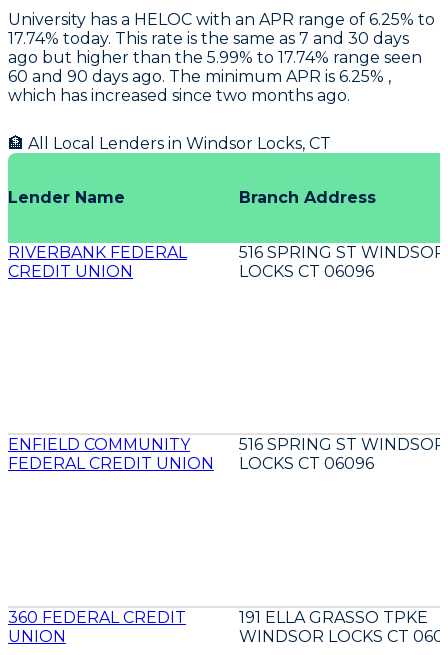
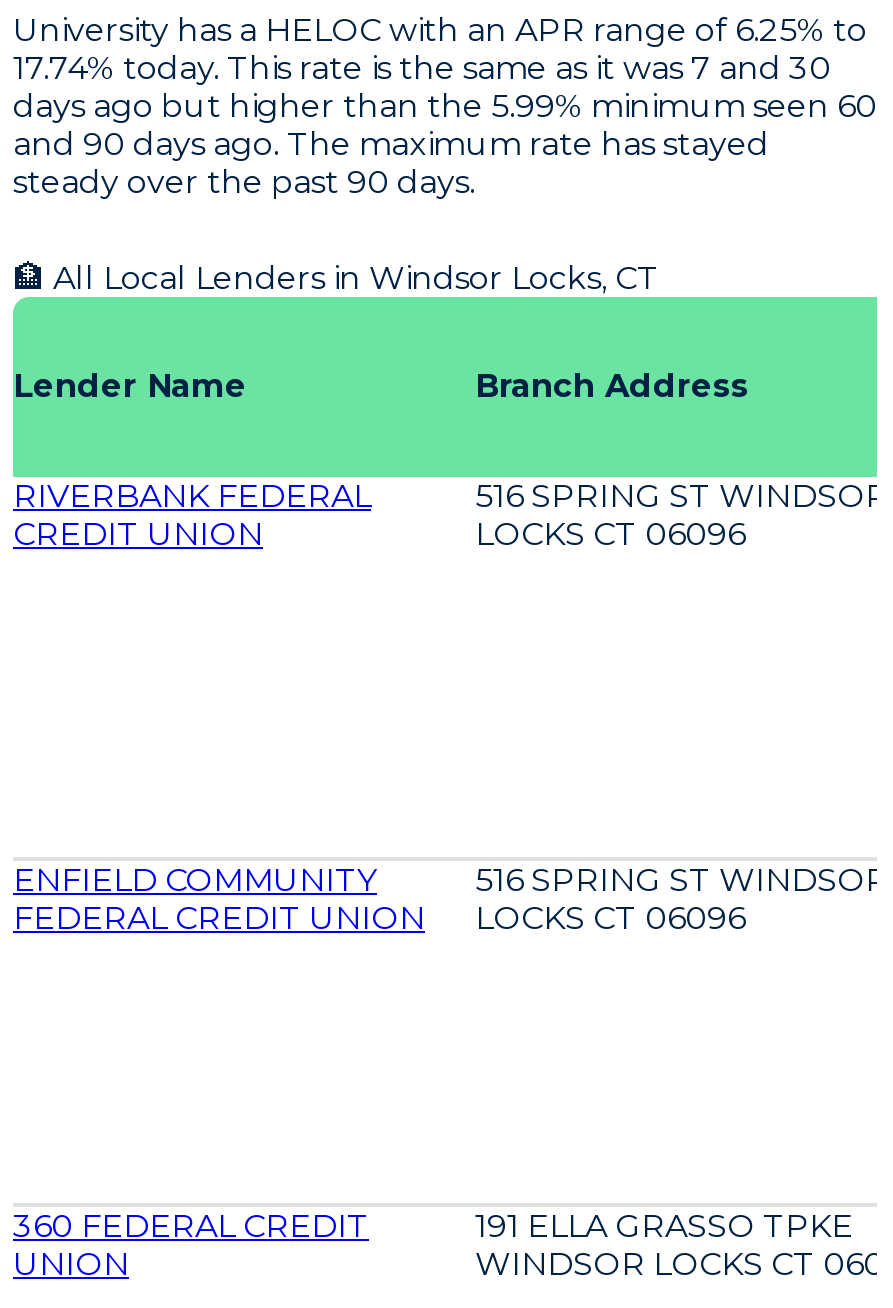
[8,29,422,105] 17.74% today. This rate is the same as 7 and 30 days | ago but higher than the 5.99% to 17.74% range seen | 60 and 90 days ago. The minimum APR is 6.25% , | which has increased since two months ago. -> [13,48,877,200] 17.74% today. This rate is the same as it was 7 and 30 | days ago but higher than the 5.99% minimum seen 60 | and 90 days ago. The maximum rate has stayed | steady over the past 90 days.

